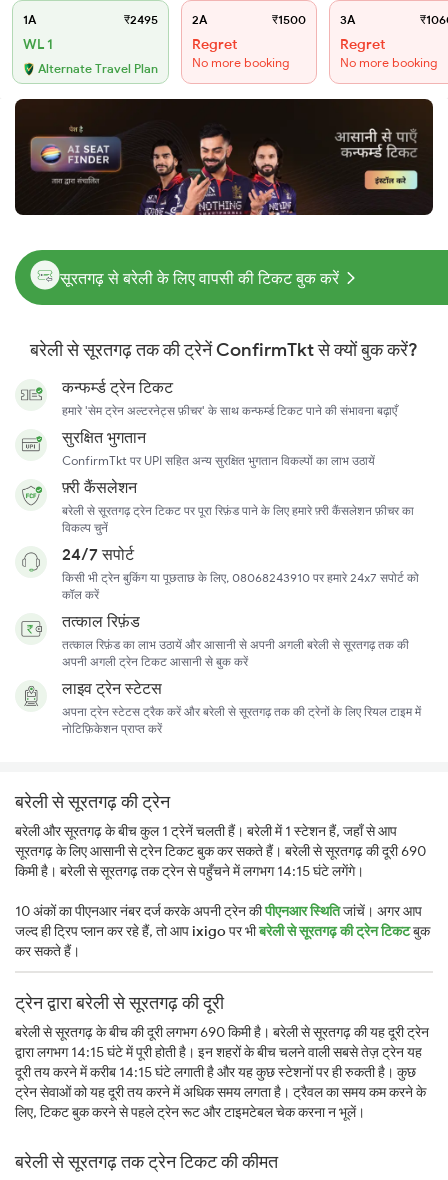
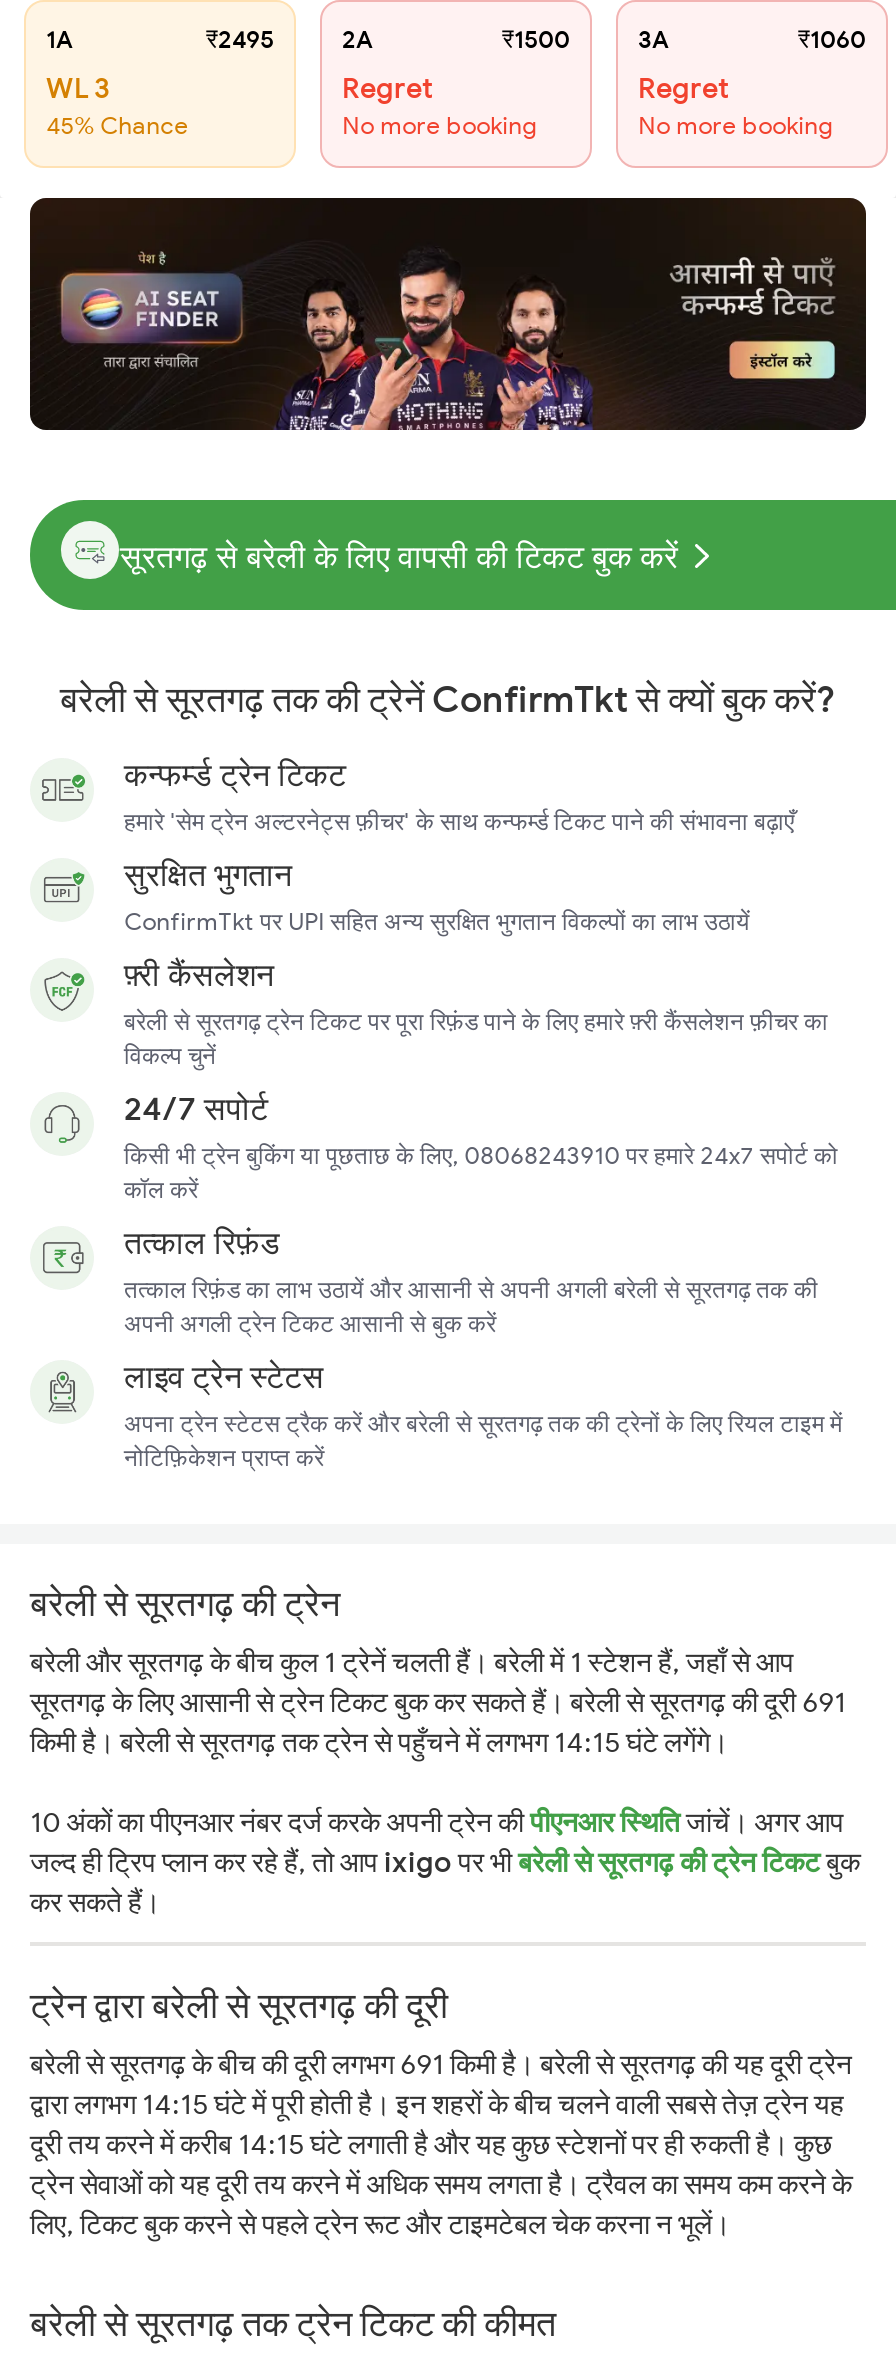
[23,35,158,76] WL 1 | Alternate Travel Plan -> [46,70,188,140] WL 3 | 45% Chance
[15,842,426,860] सूरतगढ़ के लिए आसानी से ट्रेन टिकट बुक कर सकते हैं। बरेली से सूरतगढ़ की दूरी 690 -> [30,1684,846,1720] सूरतगढ़ के लिए आसानी से ट्रेन टिकट बुक कर सकते हैं। बरेली से सूरतगढ़ की दूरी 691
[15,1023,429,1041] बरेली से सूरतगढ़ के बीच की दूरी लगभग 690 किमी है। बरेली से सूरतगढ़ की यह दूरी ट्रेन -> [30,2046,852,2082] बरेली से सूरतगढ़ के बीच की दूरी लगभग 691 किमी है। बरेली से सूरतगढ़ की यह दूरी ट्रेन

